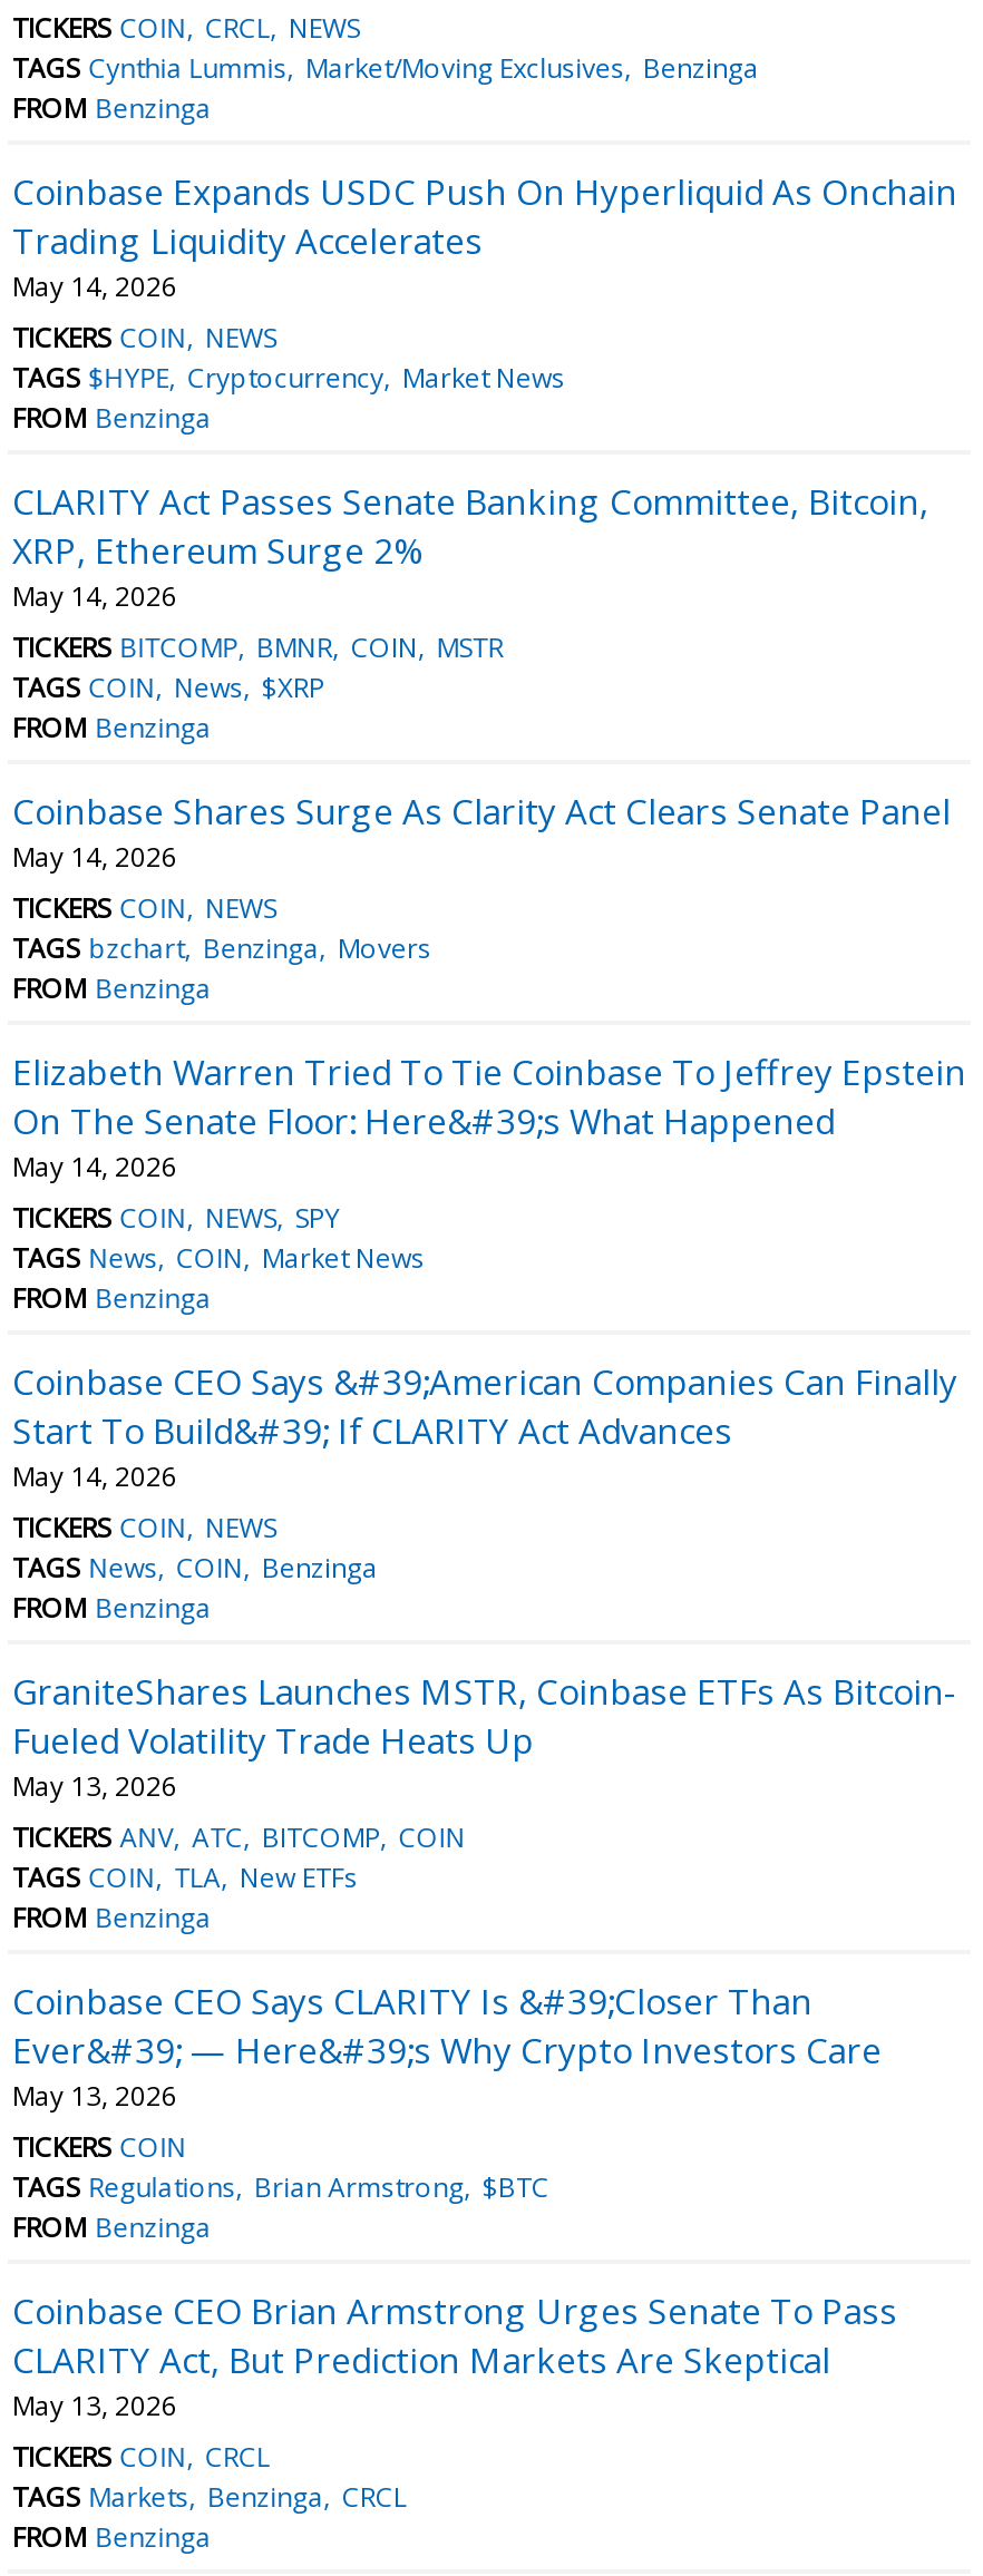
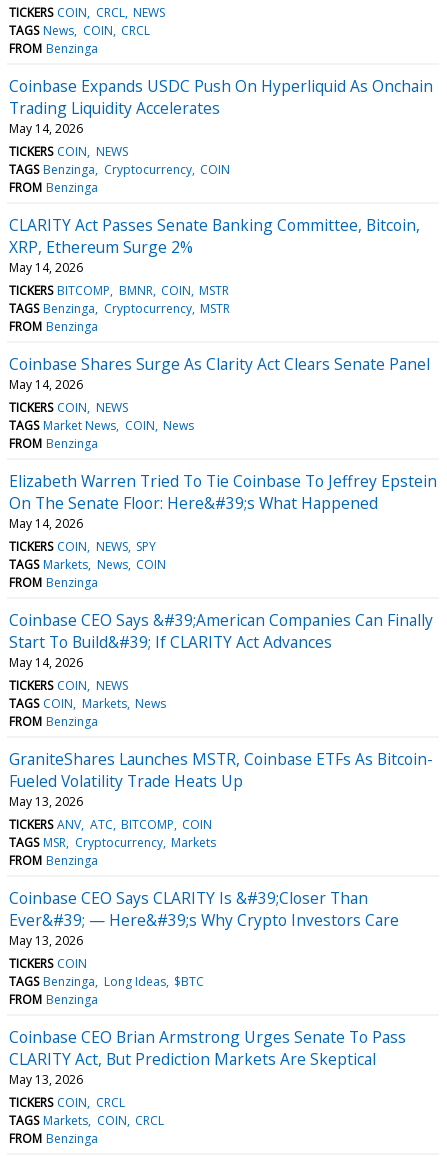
[12,49,759,87] TAGS Cynthia Lummis Market/Moving Exclusives Benzinga -> [9,22,150,39] TAGS News COIN CRCL
[12,359,565,396] TAGS $HYPE Cryptocurrency Market News -> [9,161,230,178] TAGS Benzinga Cryptocurrency COIN
[12,668,324,706] TAGS COIN News $XRP -> [9,300,230,317] TAGS Benzinga Cryptocurrency MSTR
[12,929,431,967] TAGS bzchart Benzinga Movers -> [9,417,194,434] TAGS Market News COIN News
[12,1239,424,1277] TAGS News COIN Market News -> [9,556,166,573] TAGS Markets News COIN
[12,1548,378,1586] TAGS News COIN Benzinga -> [9,695,166,712] TAGS COIN Markets News
[12,1858,358,1896] TAGS COIN TLA New ETFs -> [9,834,216,851] TAGS MSR Cryptocurrency Markets
[12,2168,549,2206] TAGS Regulations Brian Armstrong $BTC -> [9,973,204,990] TAGS Benzinga Long Ideas $BTC
[12,2478,407,2516] TAGS Markets Benzinga CRCL -> [9,1112,164,1129] TAGS Markets COIN CRCL

